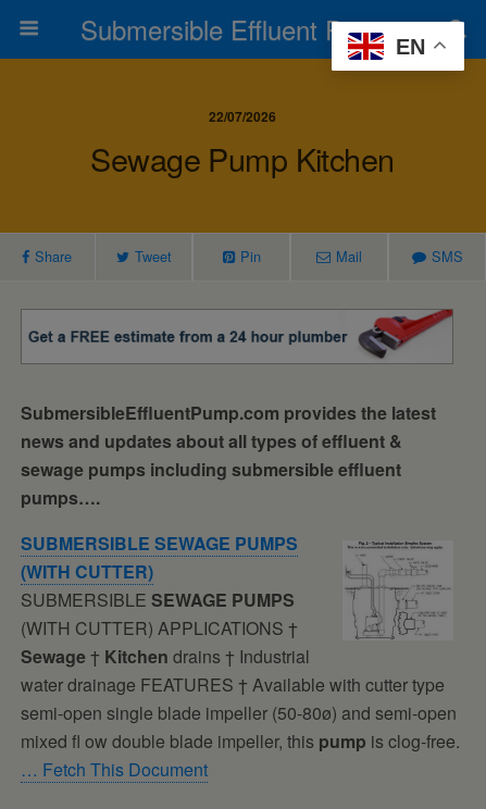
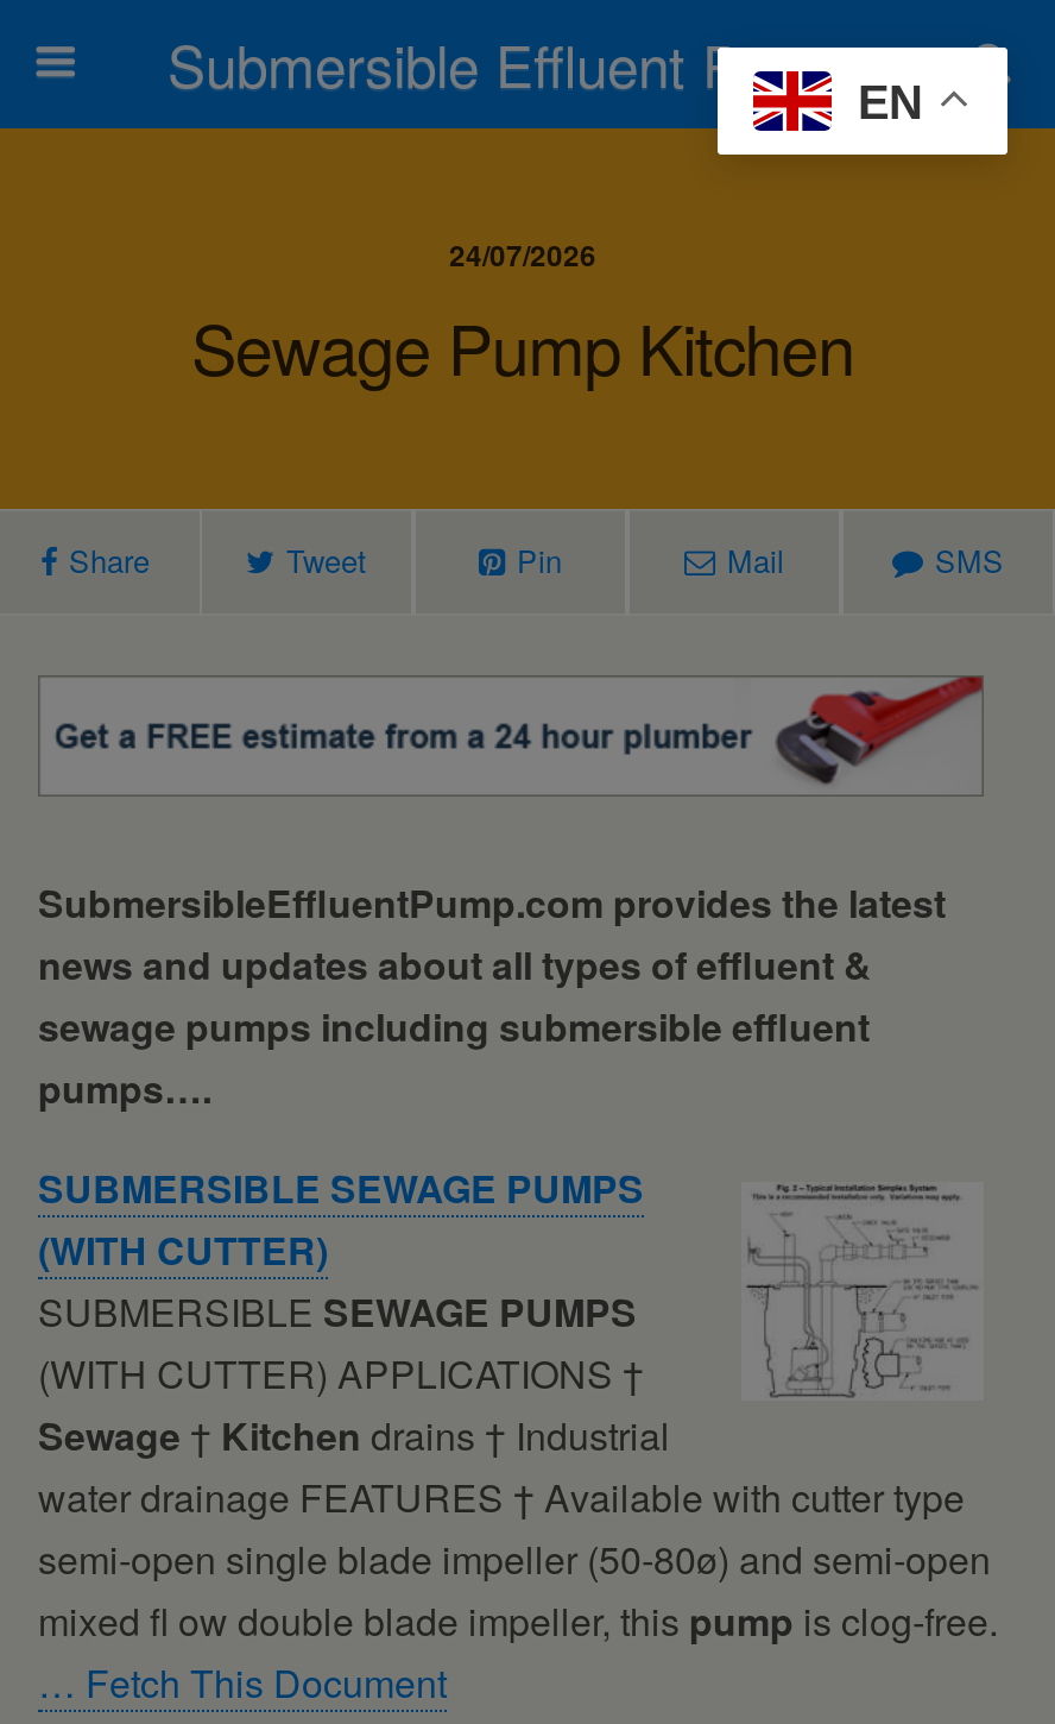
[209,107,276,126] 22/07/2026 -> [449,233,596,276] 24/07/2026

